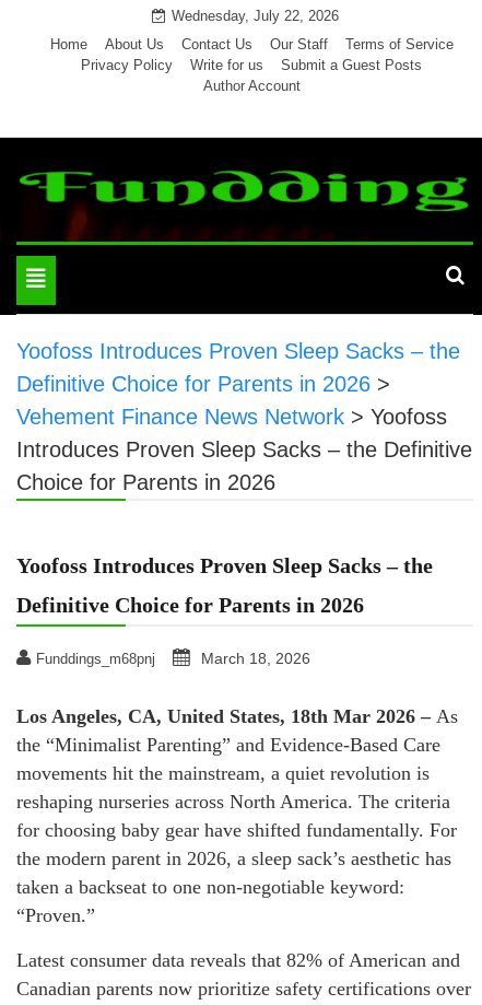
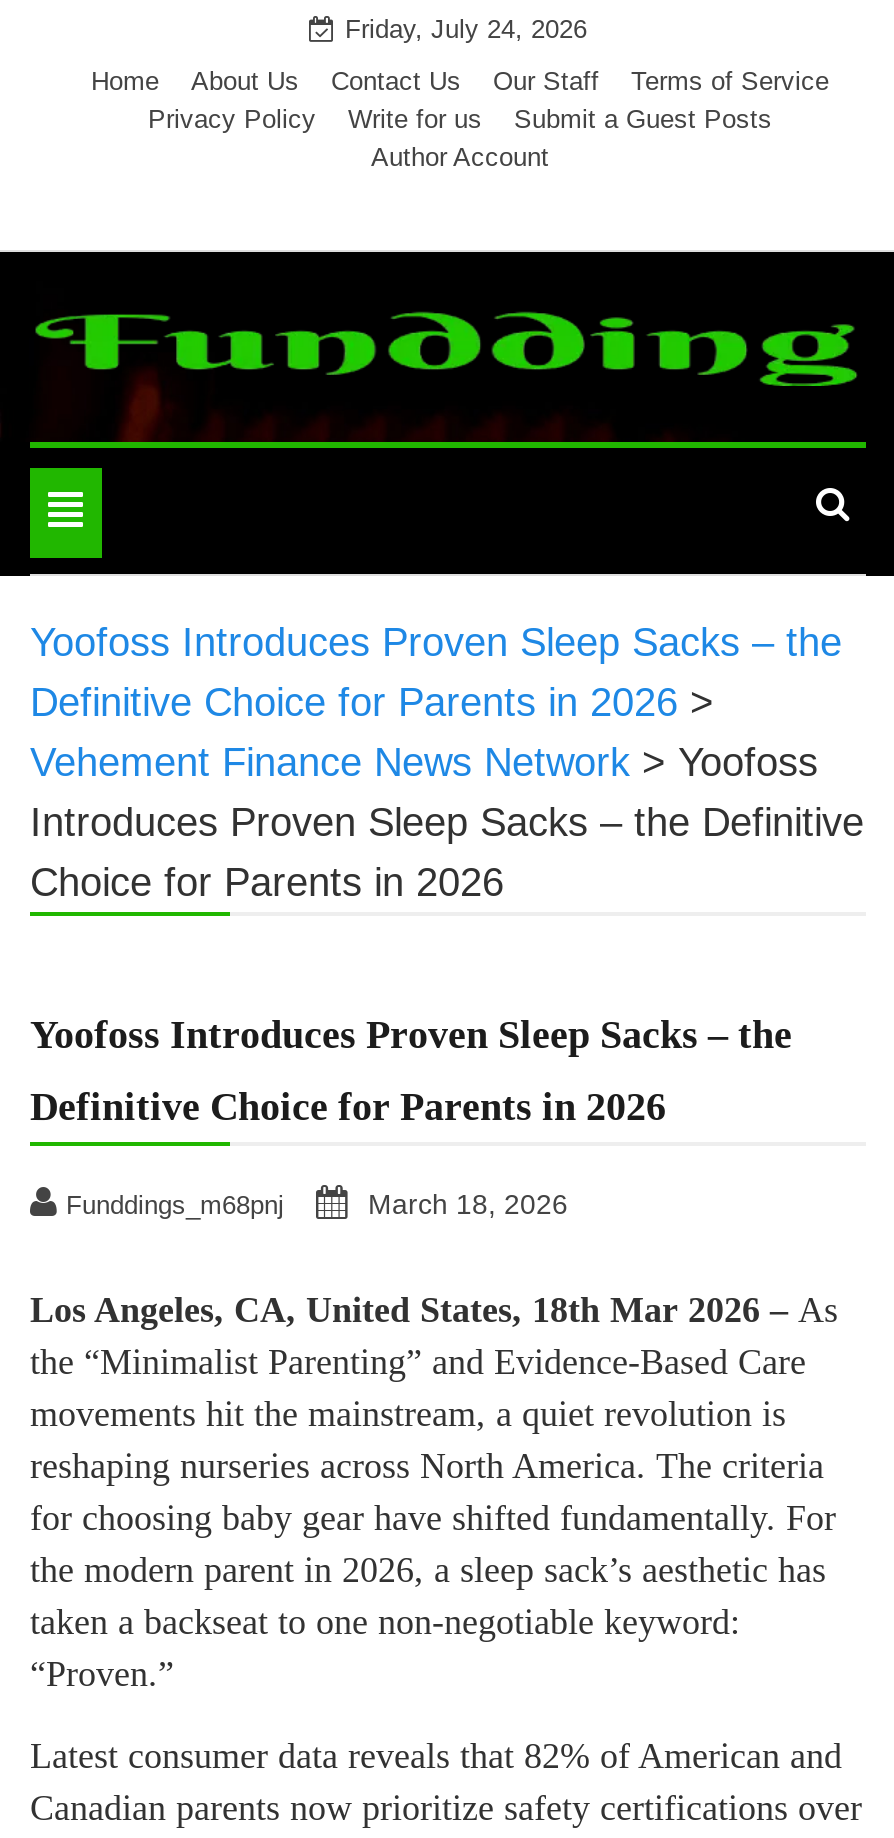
[171,8,338,24] Wednesday, July 22, 2026 -> [345,14,587,44] Friday, July 24, 2026

